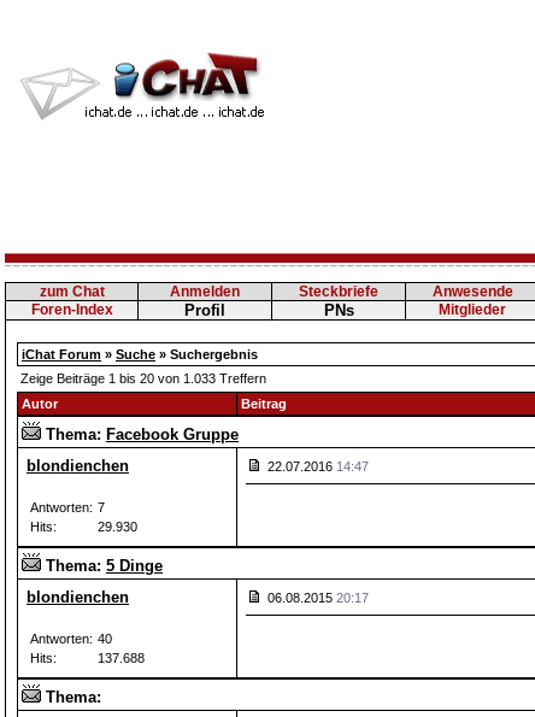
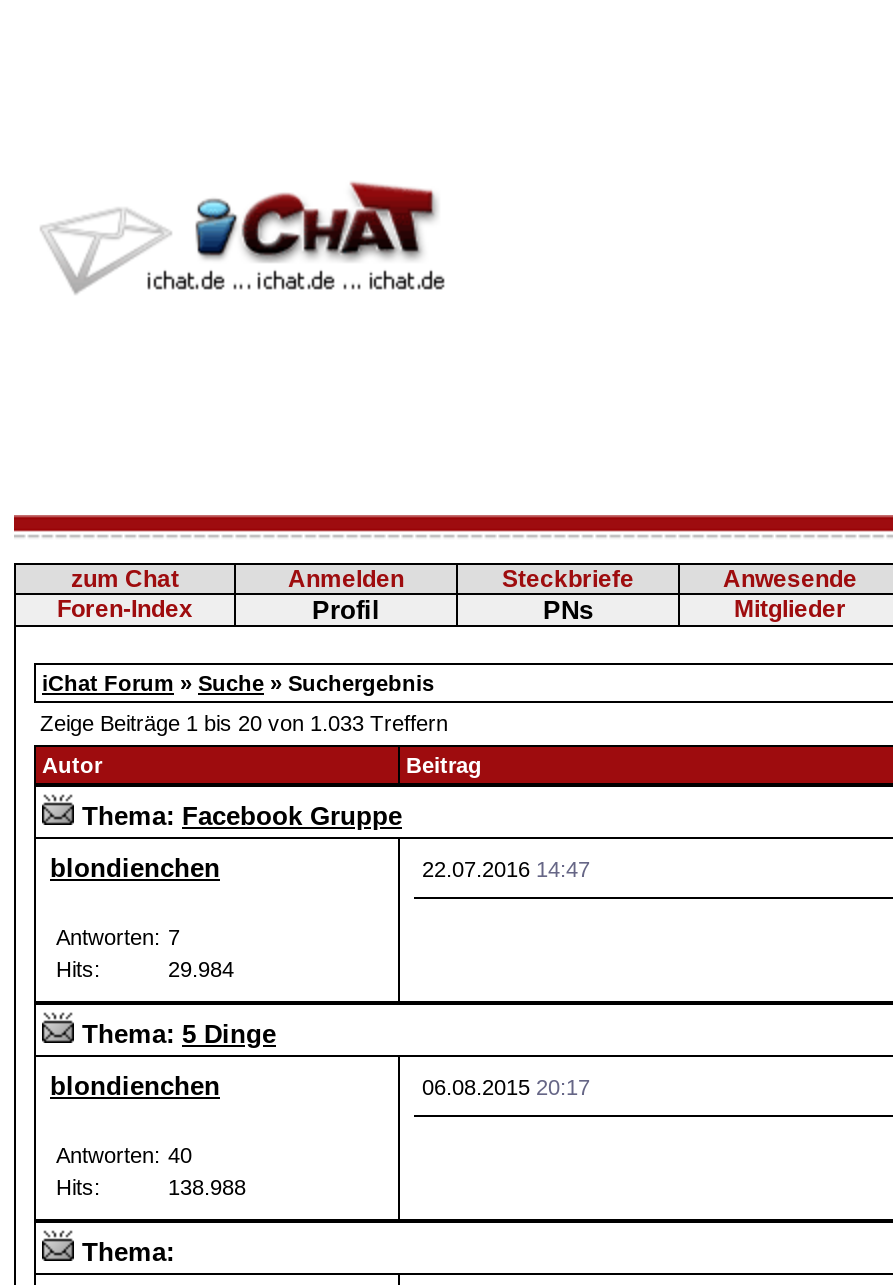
[98,519,137,534] 29.930 -> [168,957,234,981] 29.984
[98,651,145,665] 137.688 -> [168,1175,246,1199] 138.988

